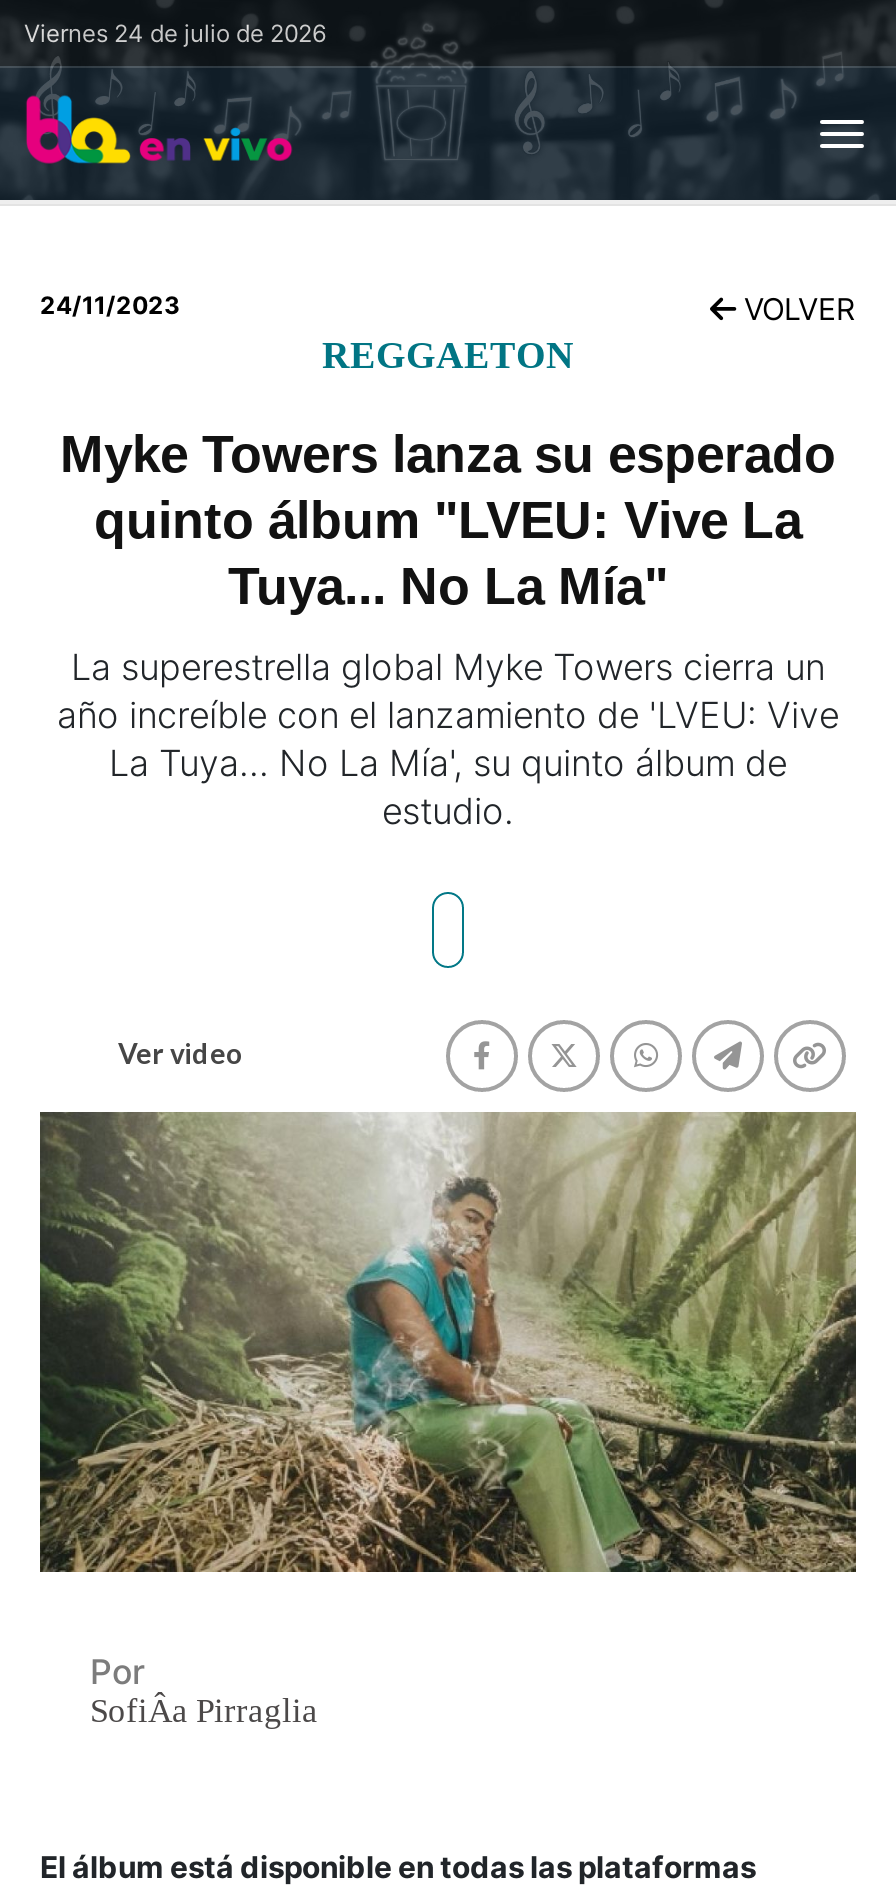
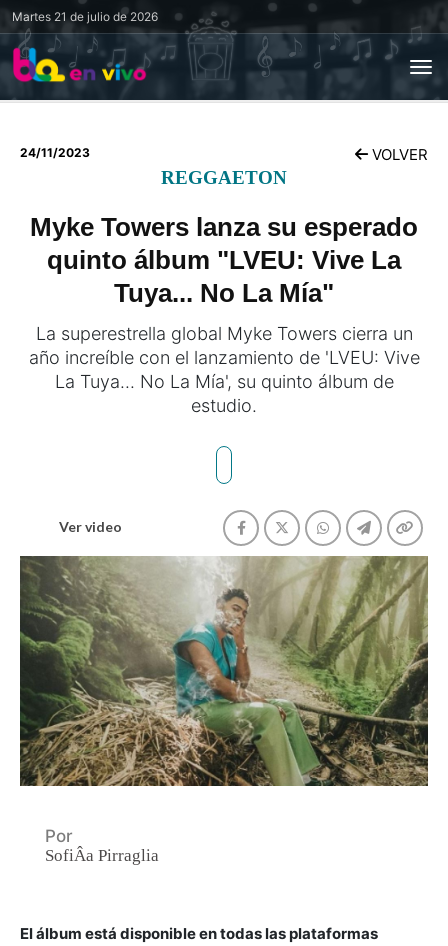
[24,18,326,48] Viernes 24 de julio de 2026 -> [12,9,158,24] Martes 21 de julio de 2026

